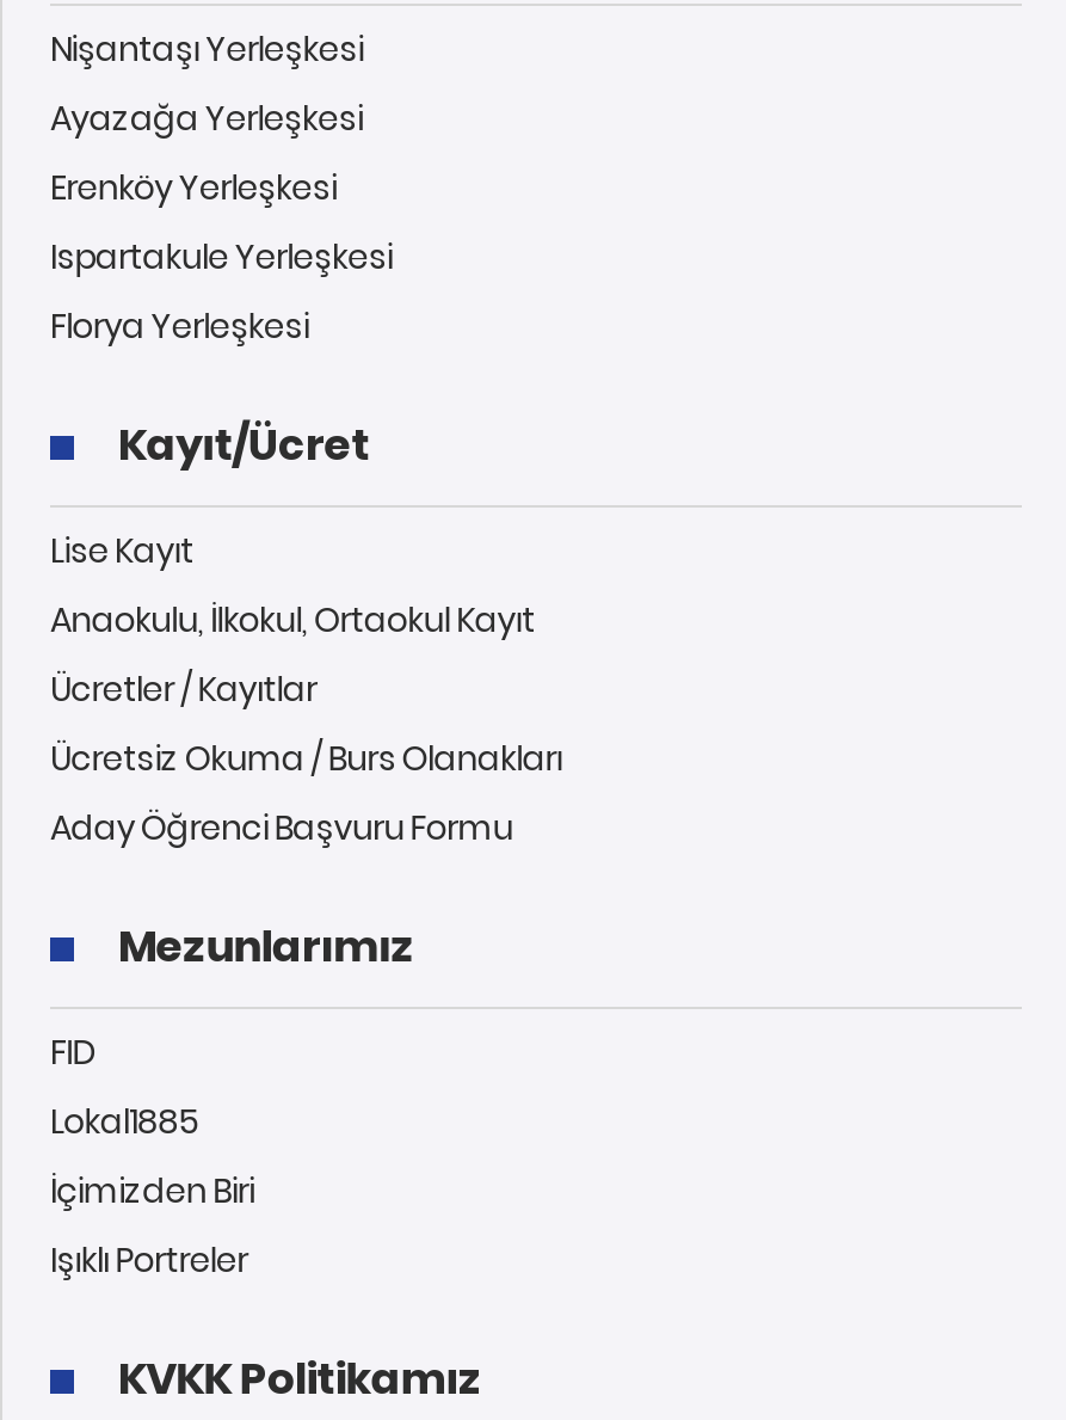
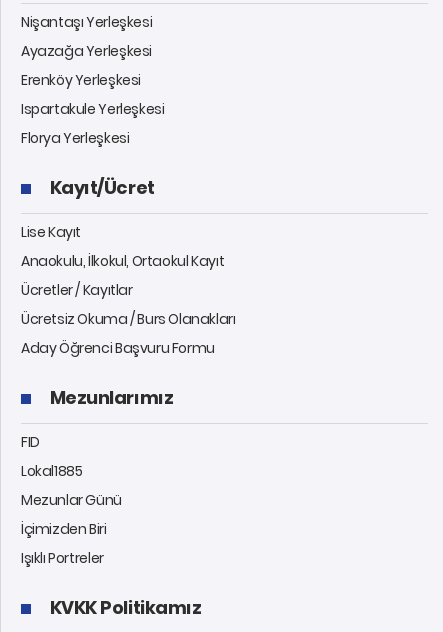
none -> [21,490,122,510] Mezunlar Günü

